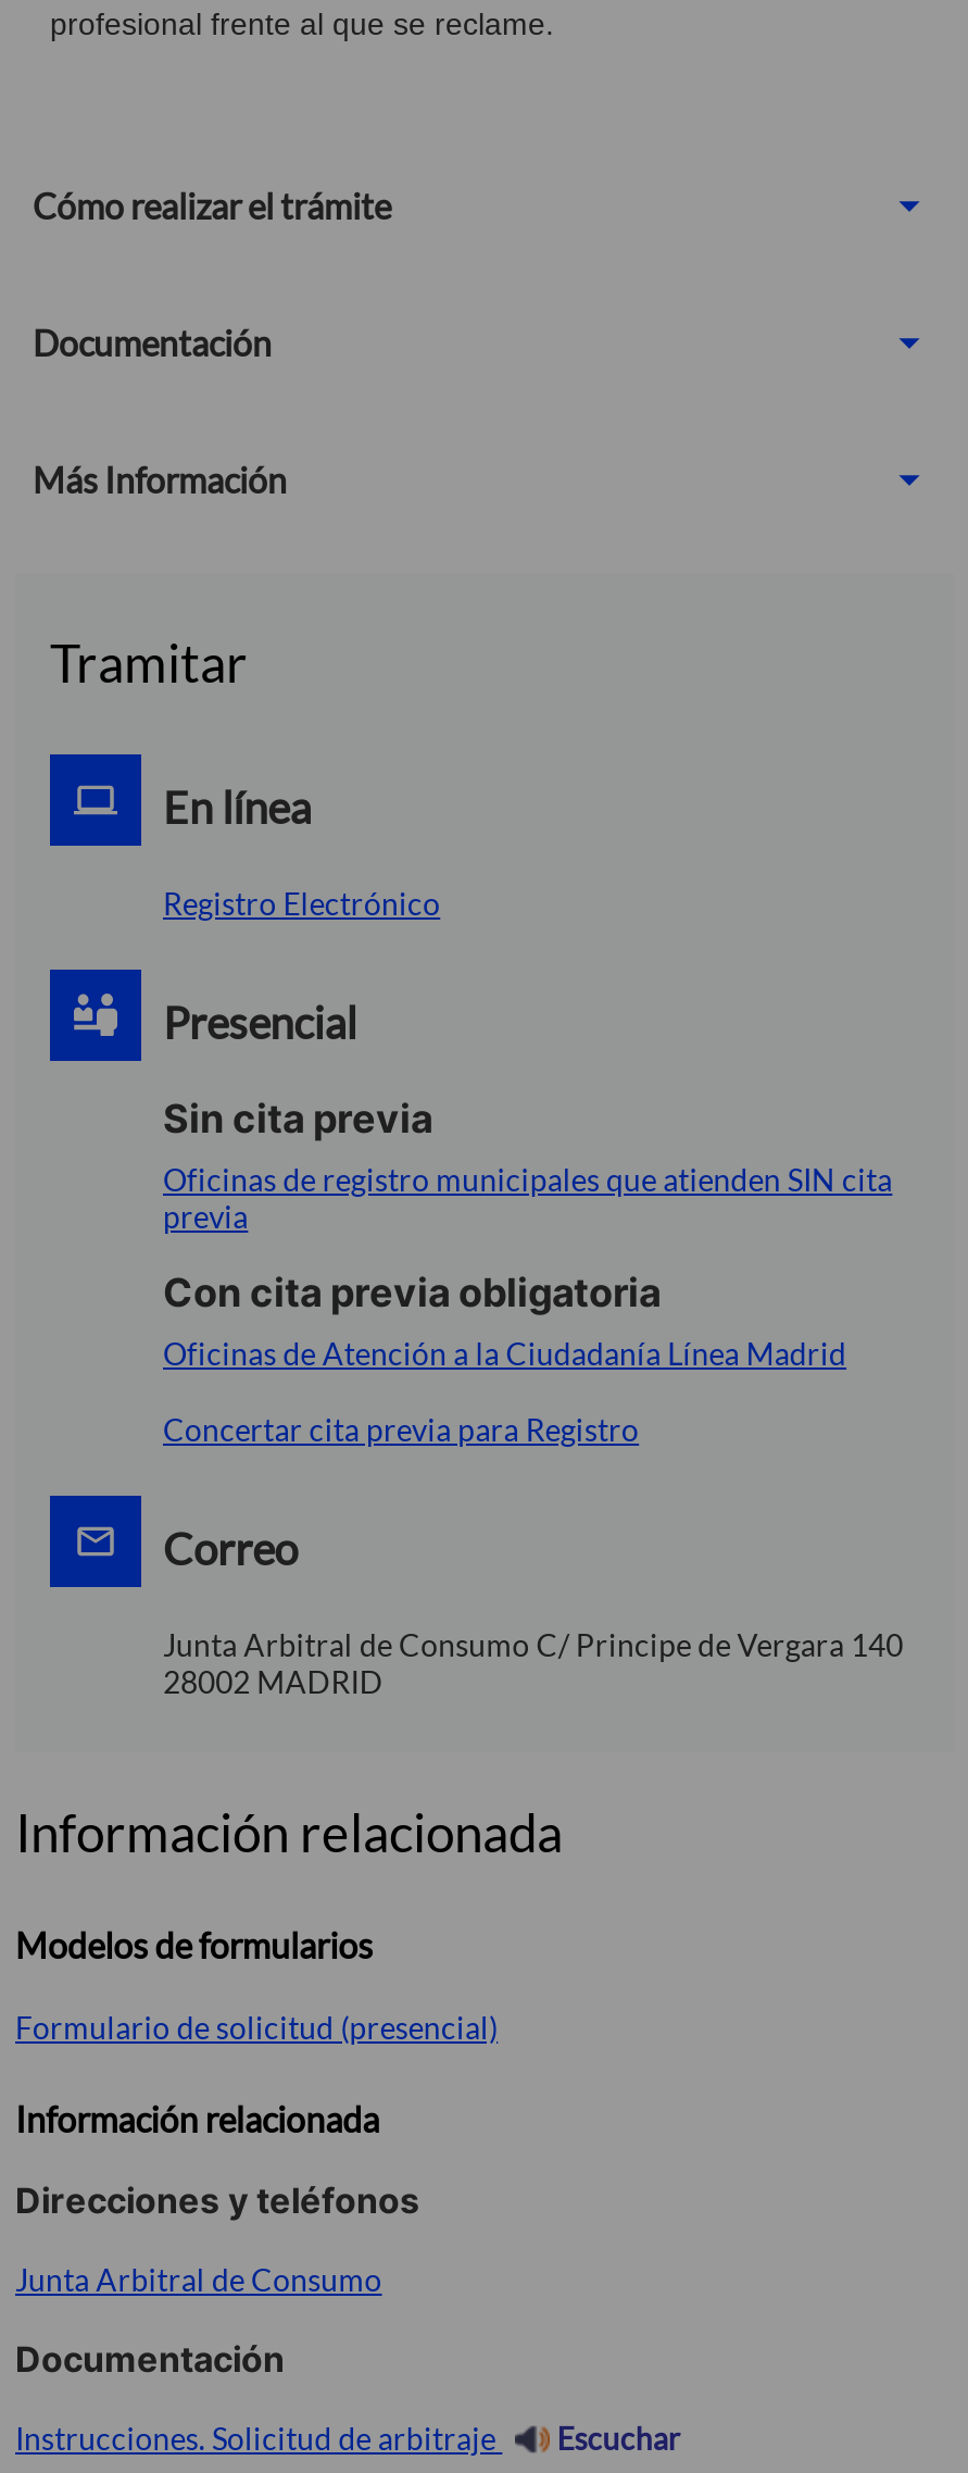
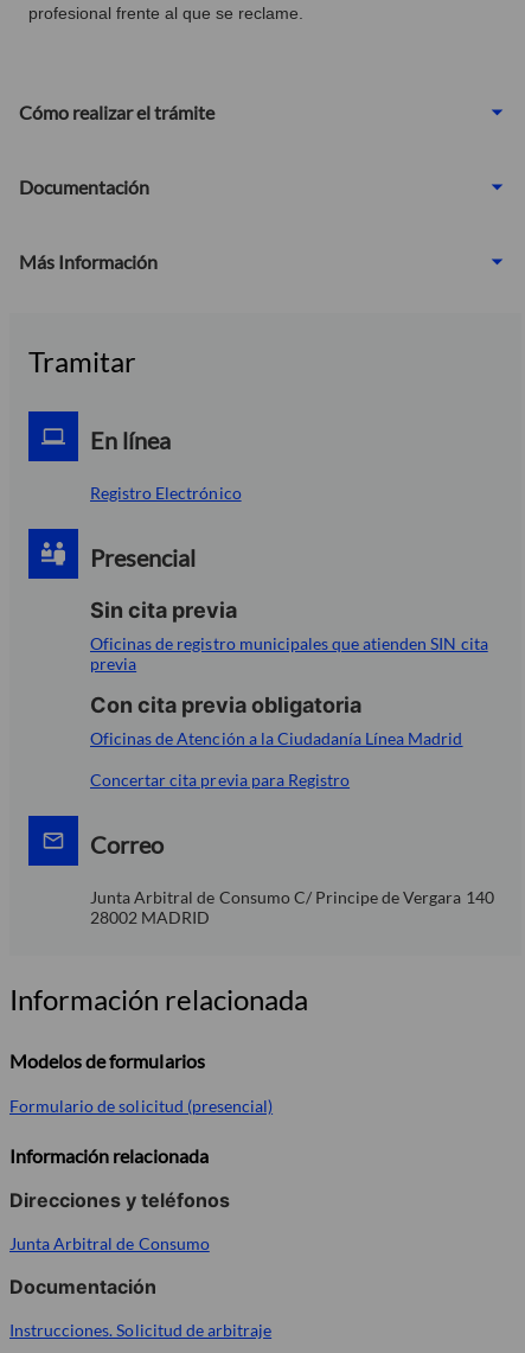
[550,2420,681,2457] Escuchar -> none

